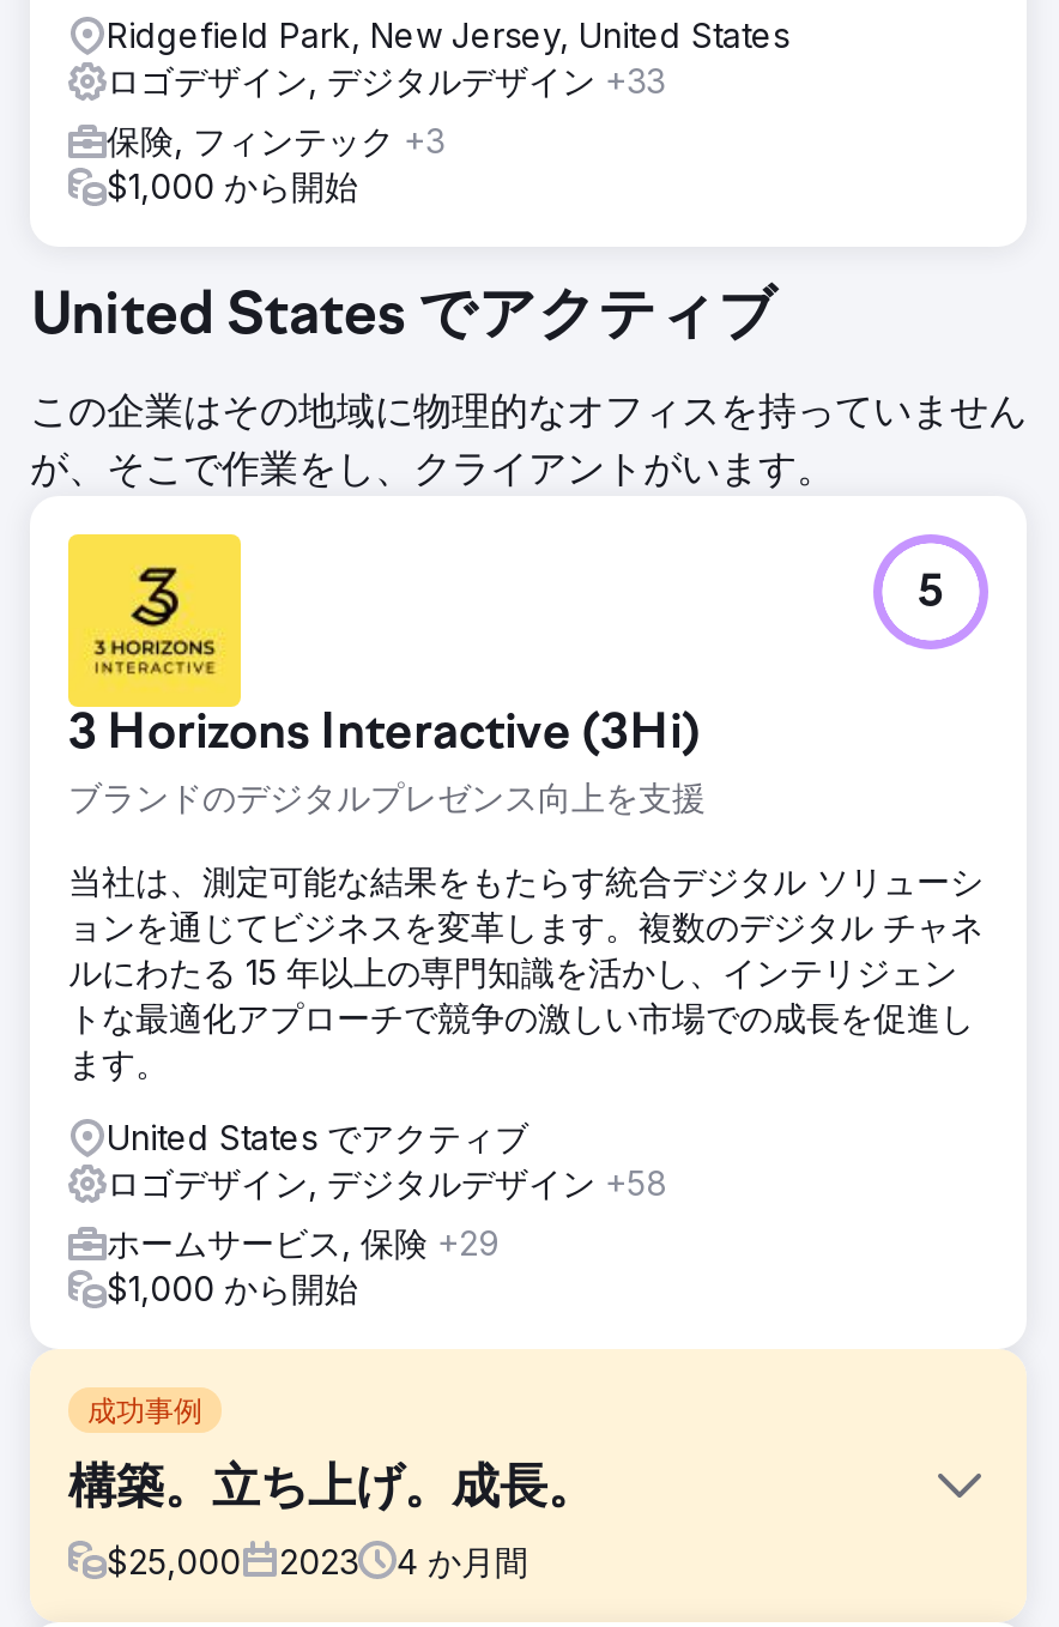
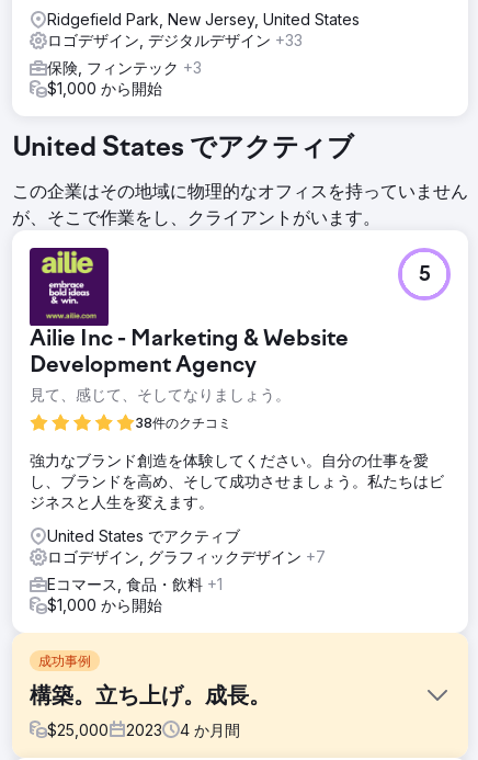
[66,532,706,816] [image] | 3 Horizons Interactive (3Hi) | ブランドのデジタルプレゼンス向上を支援 -> [29,247,349,431] [image] | Ailie Inc - Marketing & Website | Development Agency | 見て、感じて、そしてなりましょう。 | 38件のクチコミ
[68,859,984,1082] 当社は、測定可能な結果をもたらす統合デジタル ソリューシ | ョンを通じてビジネスを変革します。複数のデジタル チャネ | ルにわたる 15 年以上の専門知識を活かし、インテリジェン | トな最適化アプローチで競争の激しい市場での成長を促進し | ます。 -> [30,450,444,511] 強力なブランド創造を体験してください。自分の仕事を愛 | し、ブランドを高め、そして成功させましょう。私たちはビ | ジネスと人生を変えます。
[107,1161,667,1202] ロゴデザイン, デジタルデザイン+58 -> [47,547,326,565] ロゴデザイン, グラフィックデザイン+7
[107,1221,500,1262] ホームサービス, 保険+29 -> [47,574,223,593] Eコマース, 食品・飲料+1

